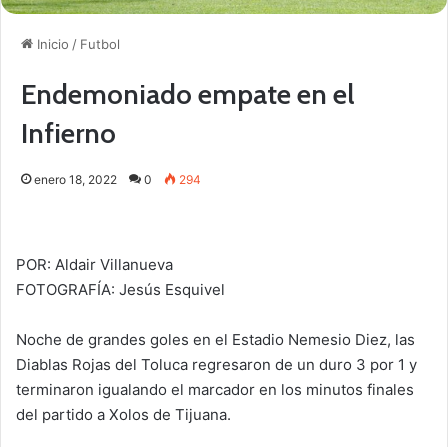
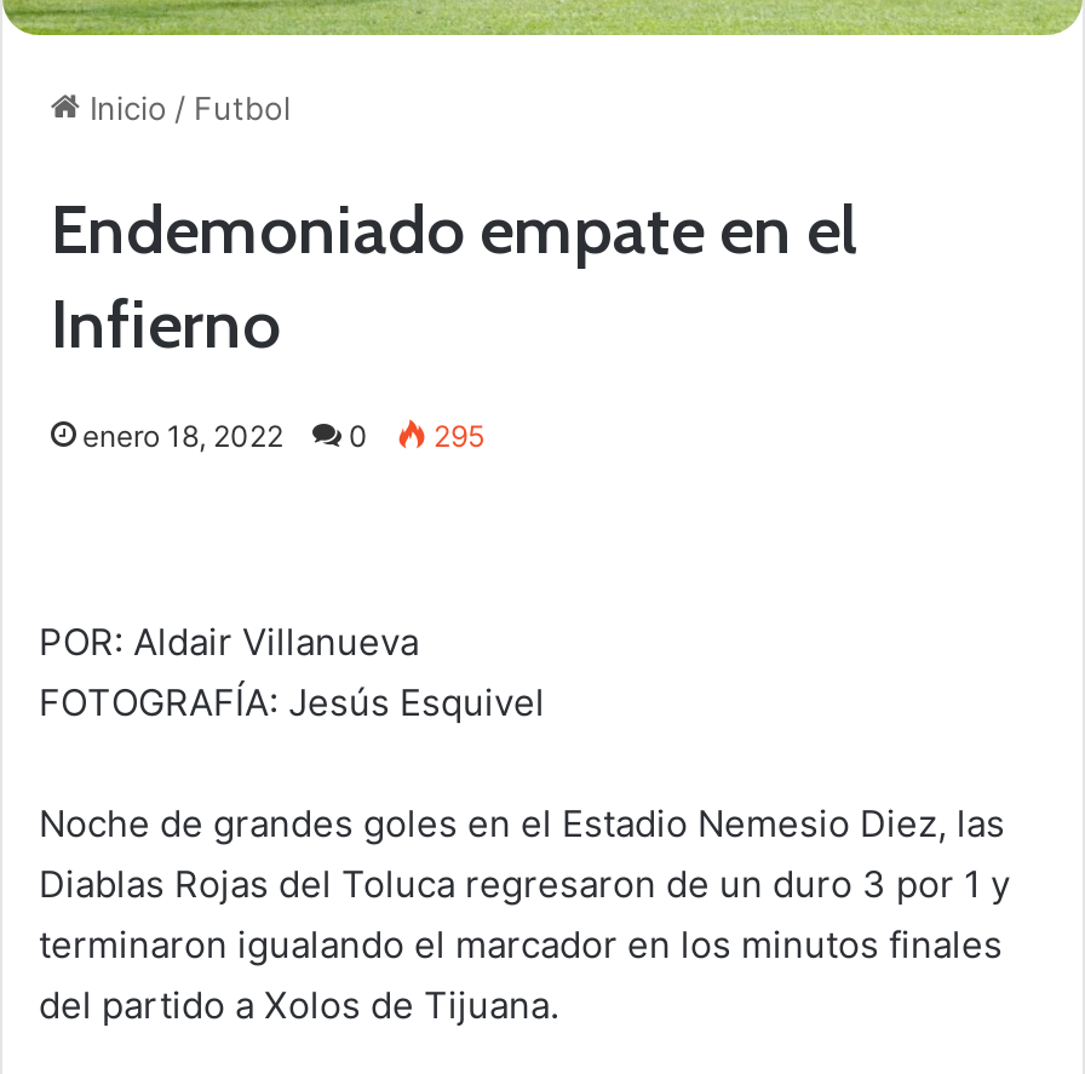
[34,172,201,187] enero 18, 2022 0 294 -> [82,417,484,453] enero 18, 2022 0 295

